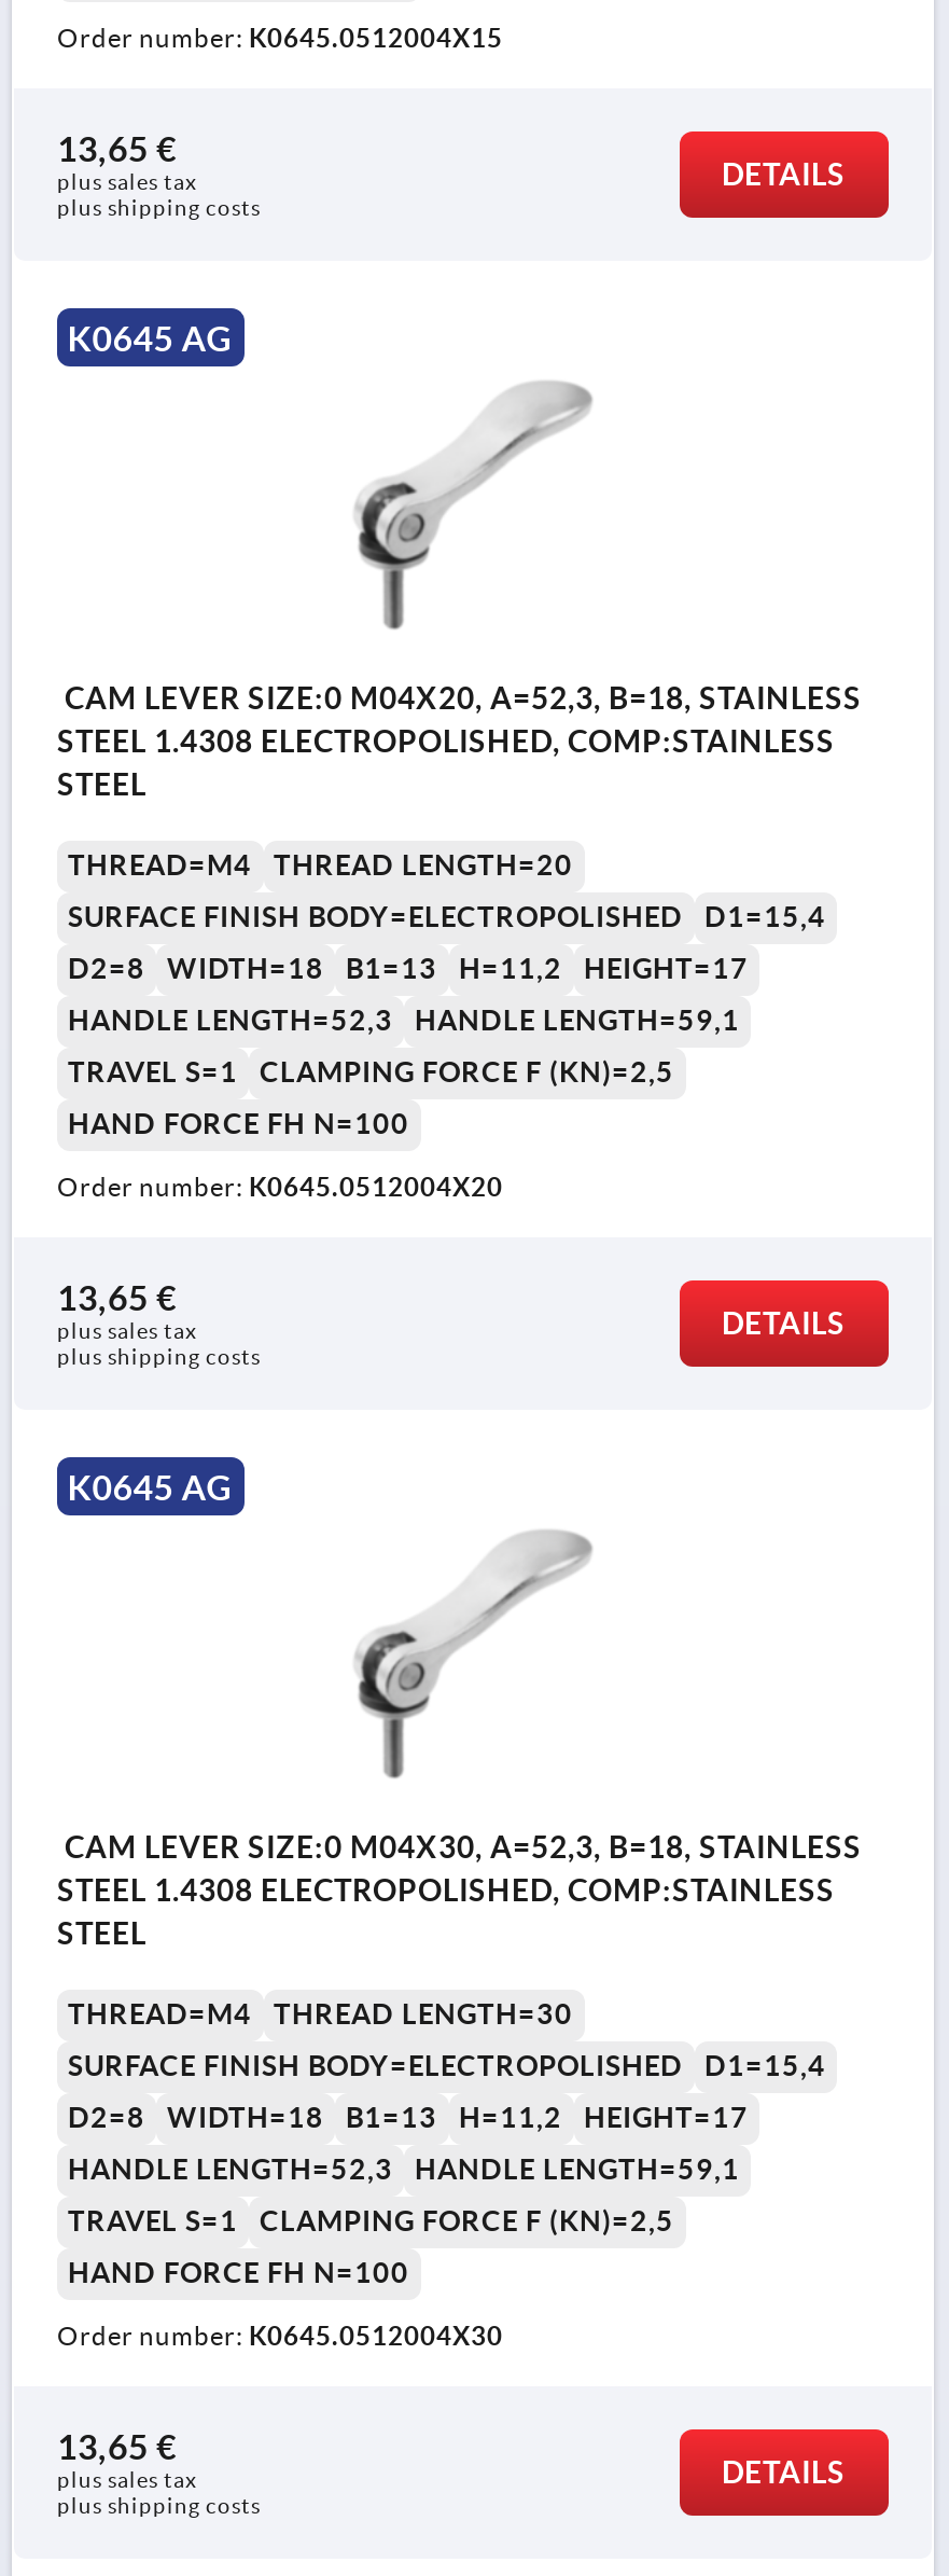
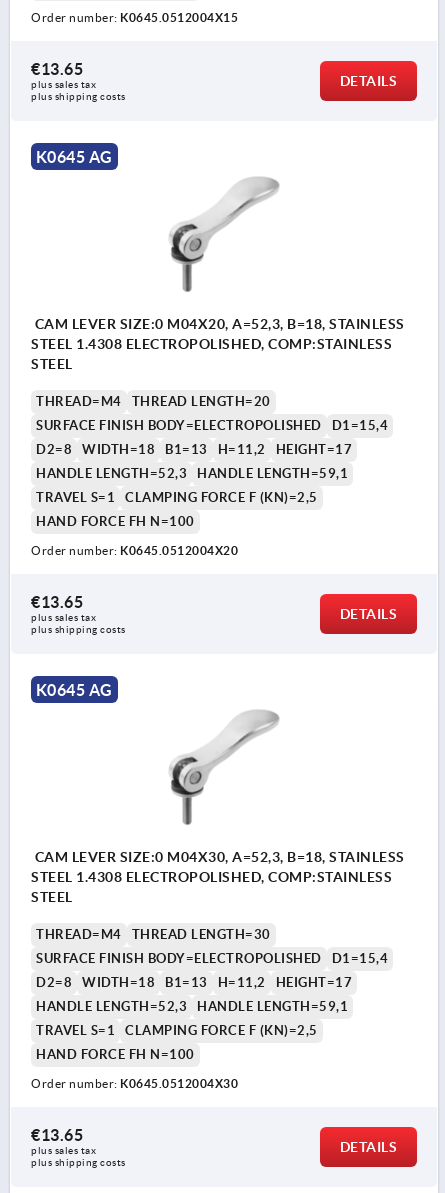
[57,130,177,168] 13,65 € -> [31,60,83,78] €13.65
[57,1279,177,1318] 13,65 € -> [31,593,83,611] €13.65
[57,2428,177,2467] 13,65 € -> [31,1126,83,1144] €13.65

